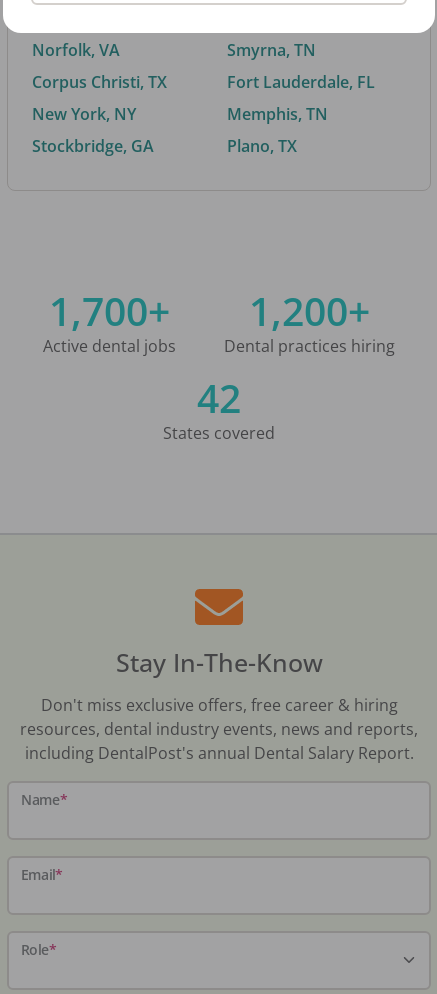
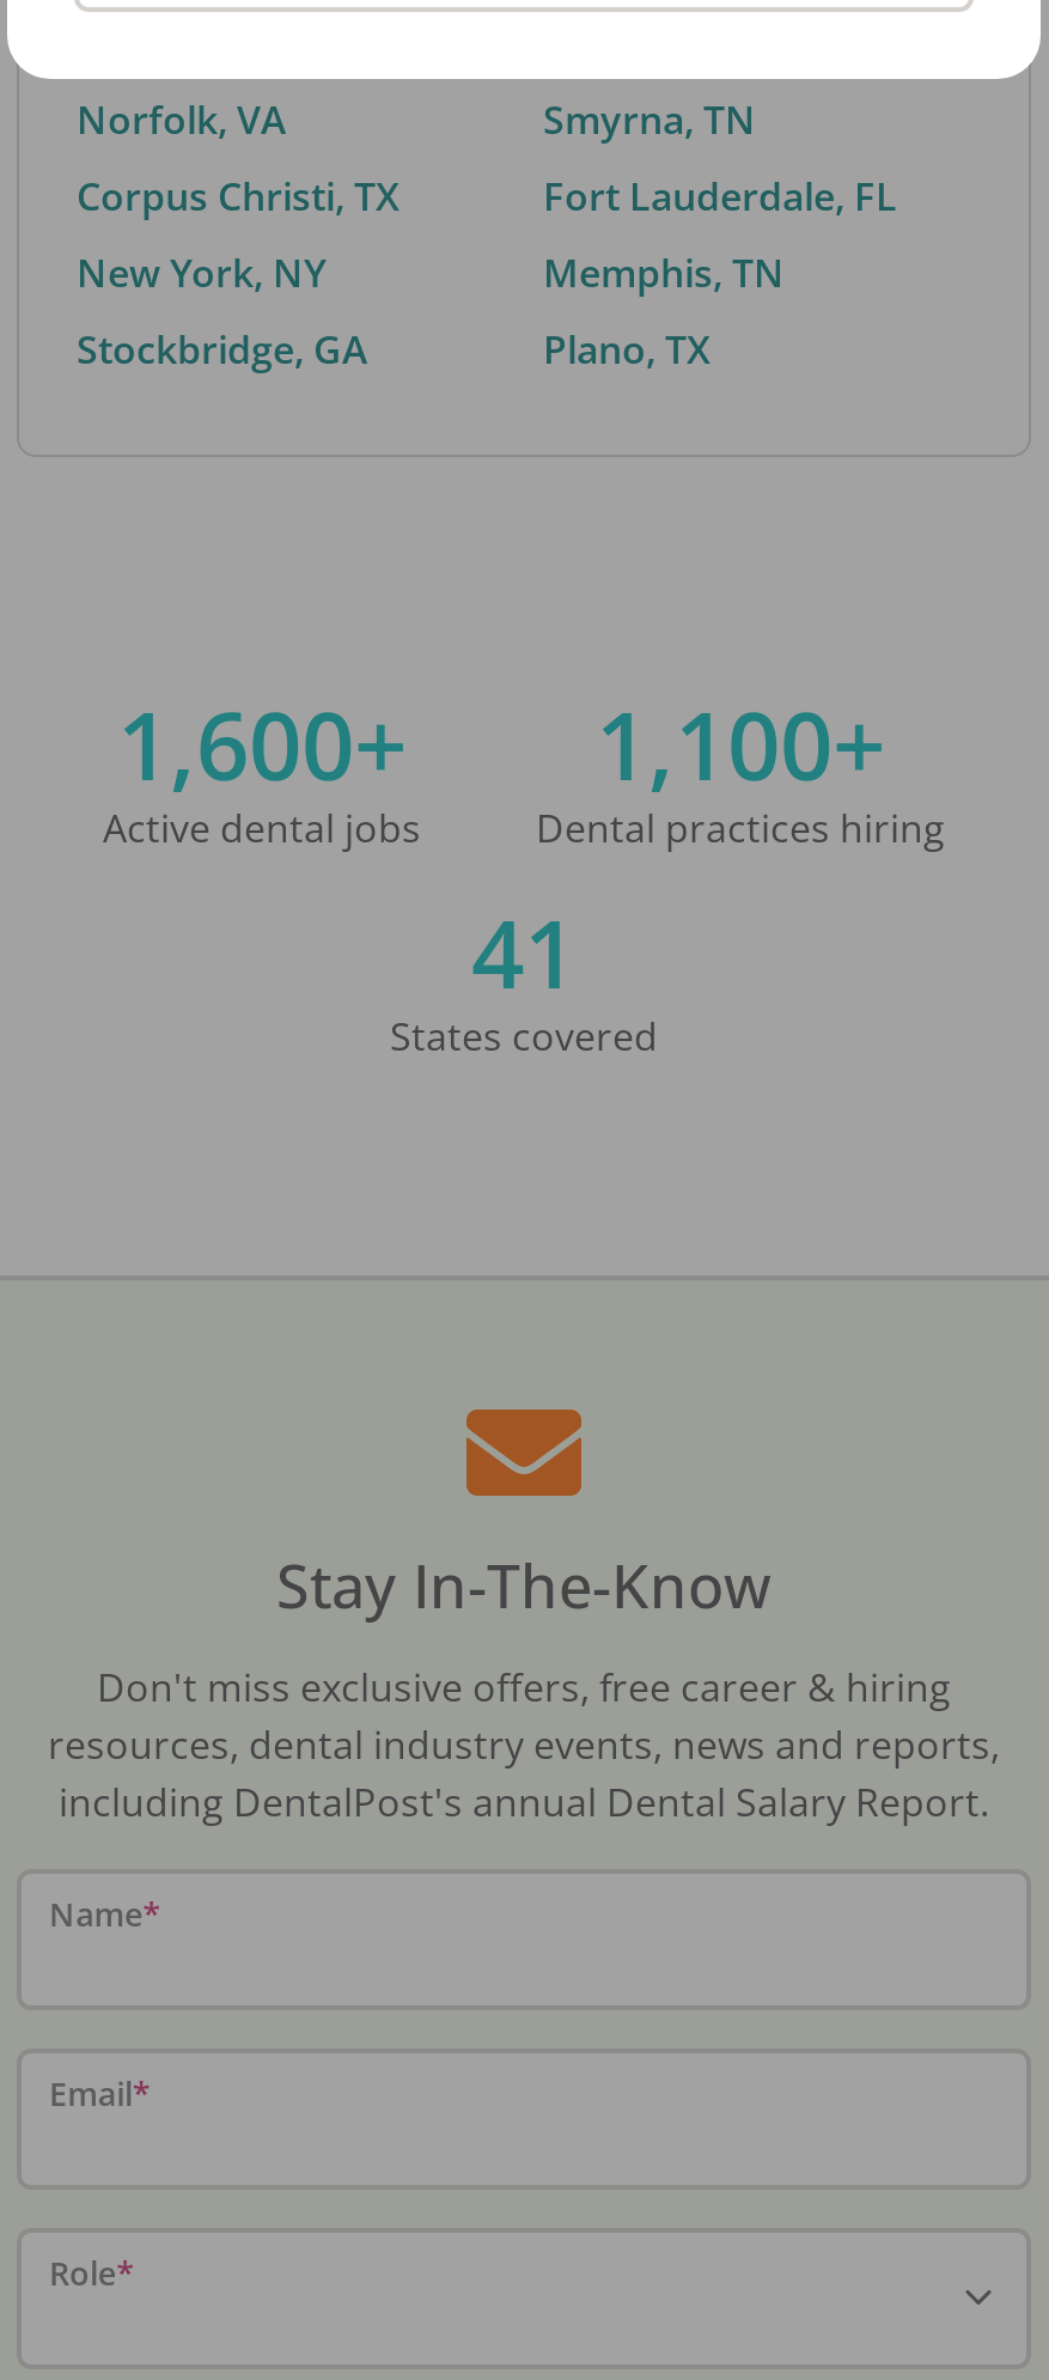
[49,284,170,337] 1,700+ -> [117,681,407,808] 1,600+
[249,284,370,337] 1,200+ -> [596,681,885,808] 1,100+
[197,371,241,424] 42 -> [471,889,577,1016] 41

